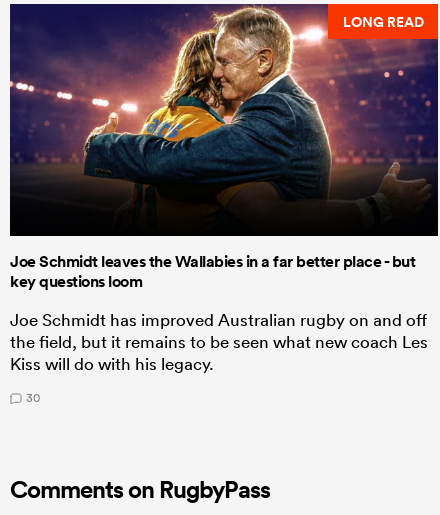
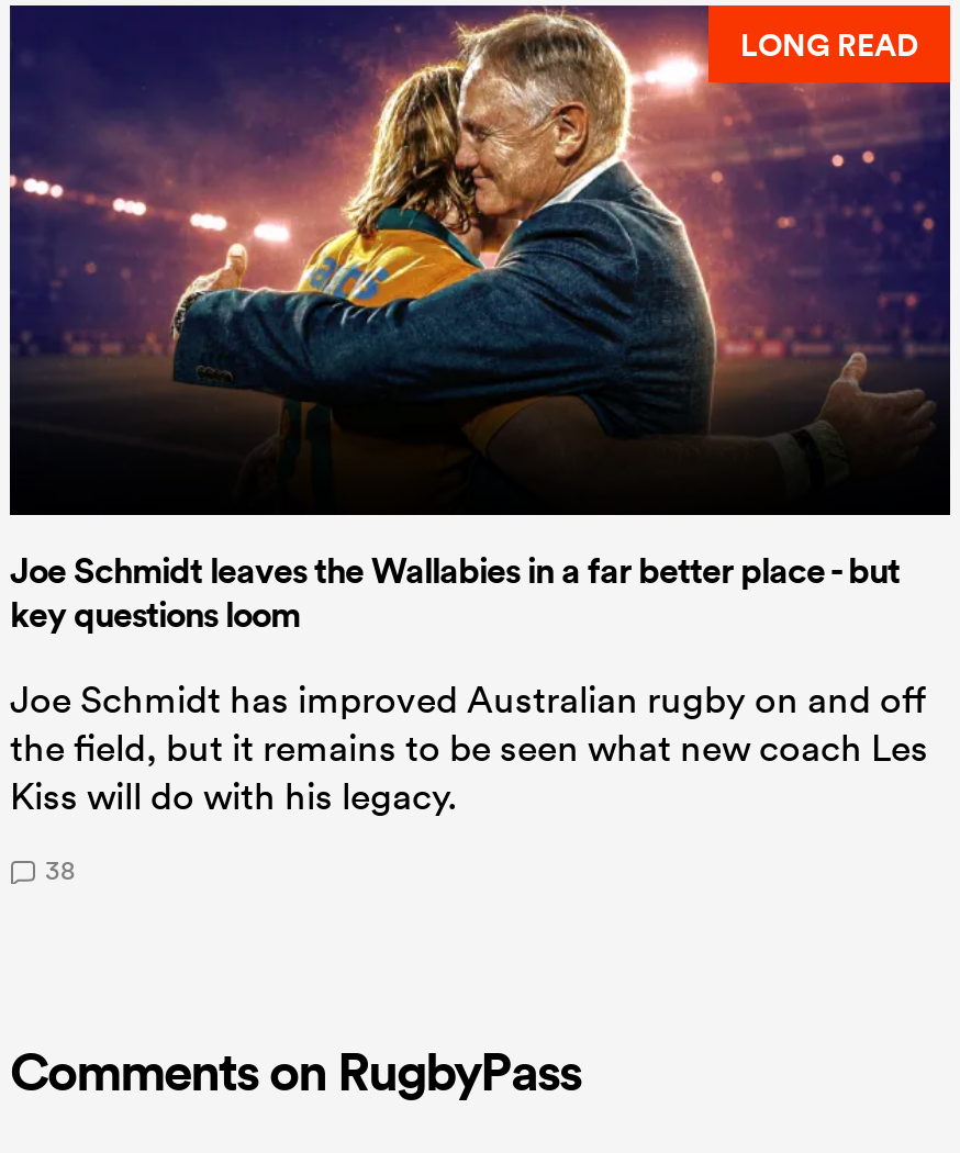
[26,389,40,406] 30 -> [45,852,76,889] 38

